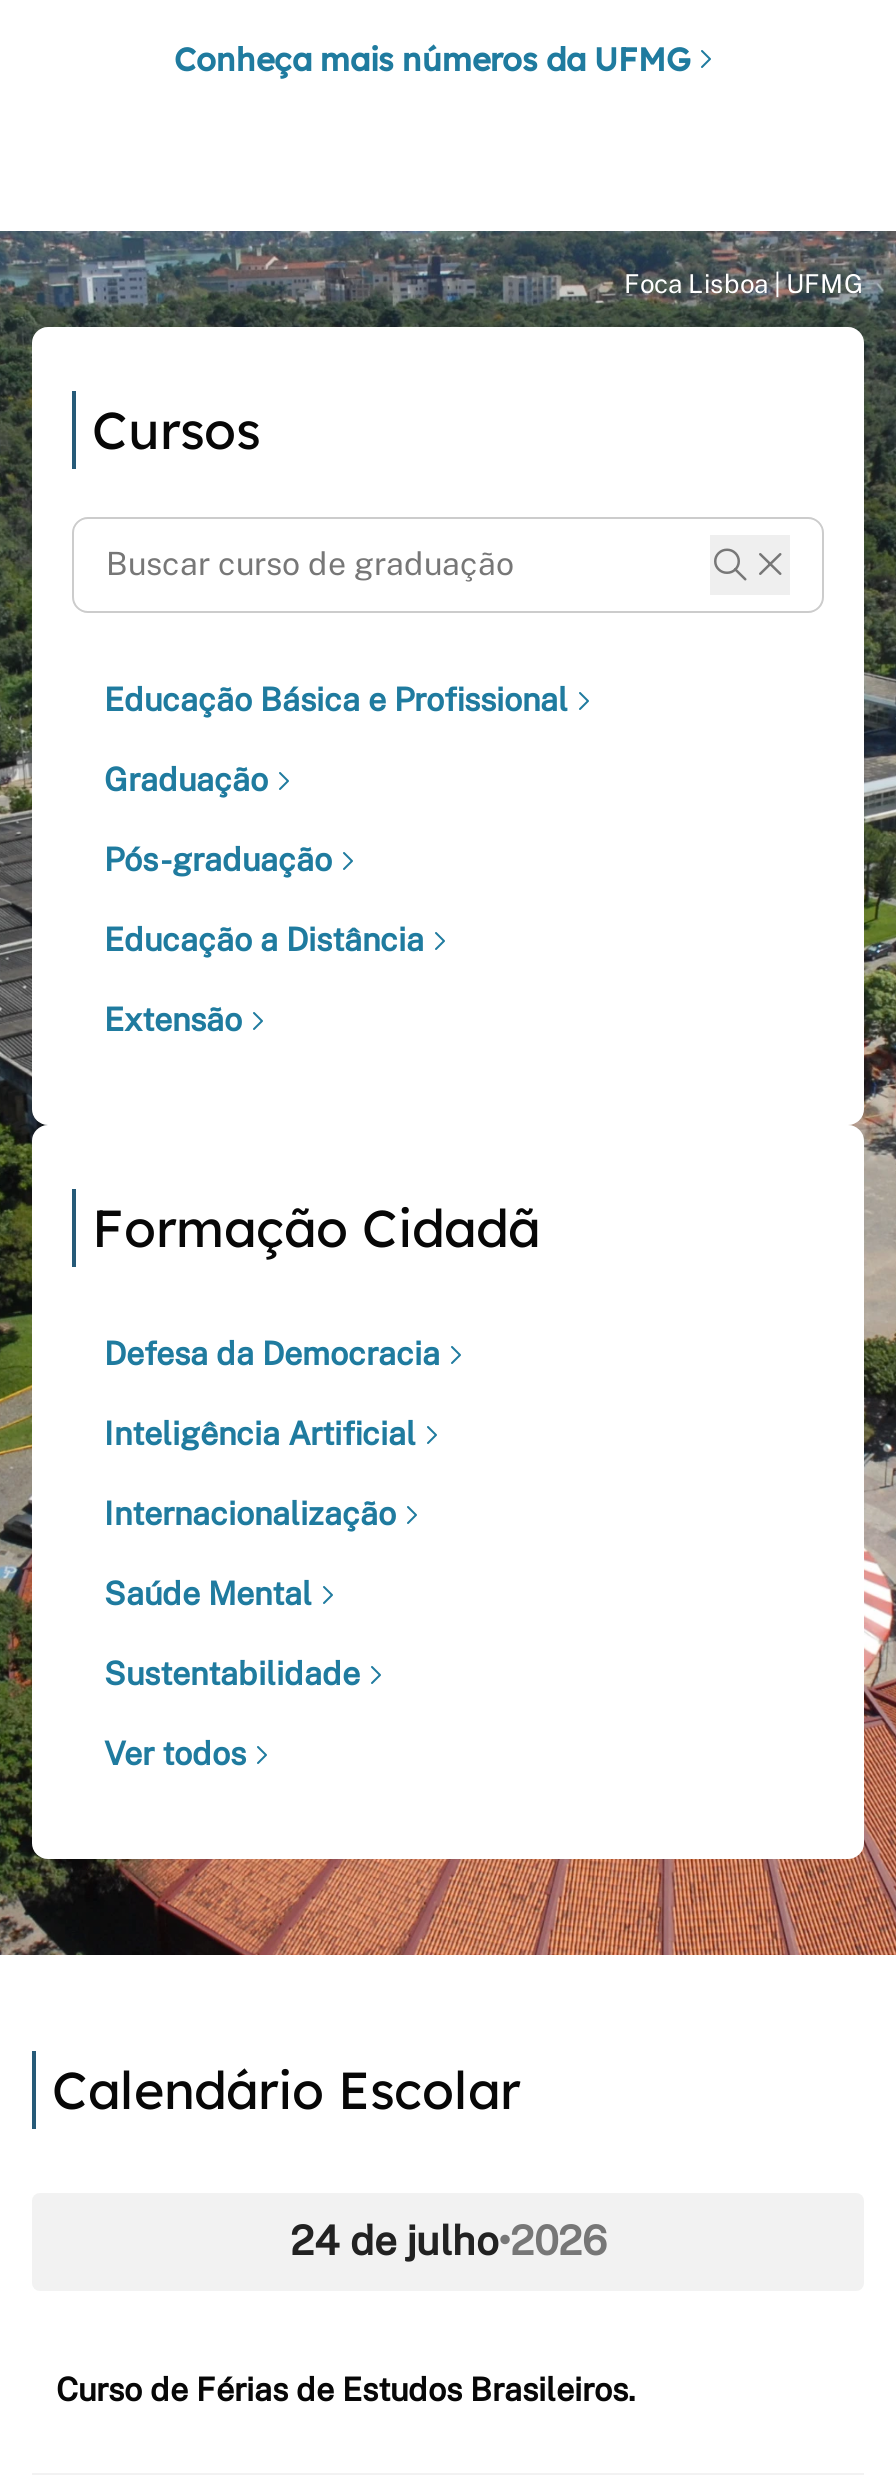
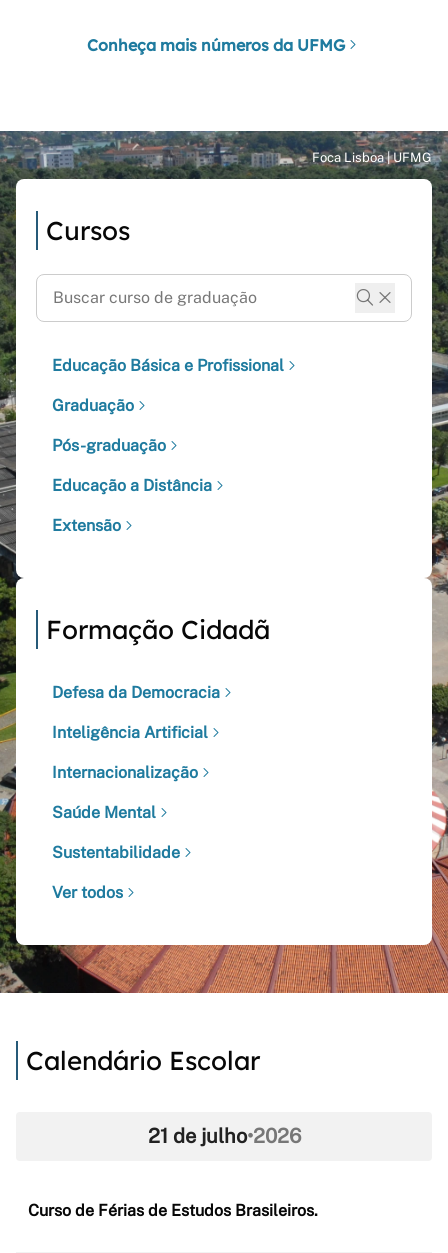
[290,2217,606,2265] 24 de julho•2026 -> [147,1124,300,1148] 21 de julho•2026

